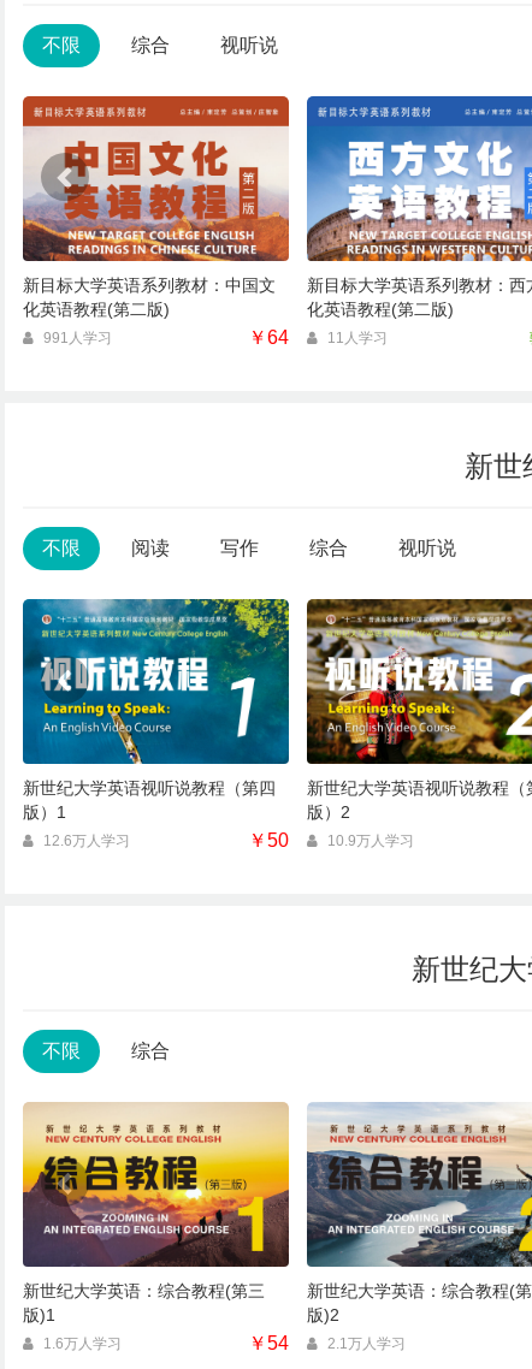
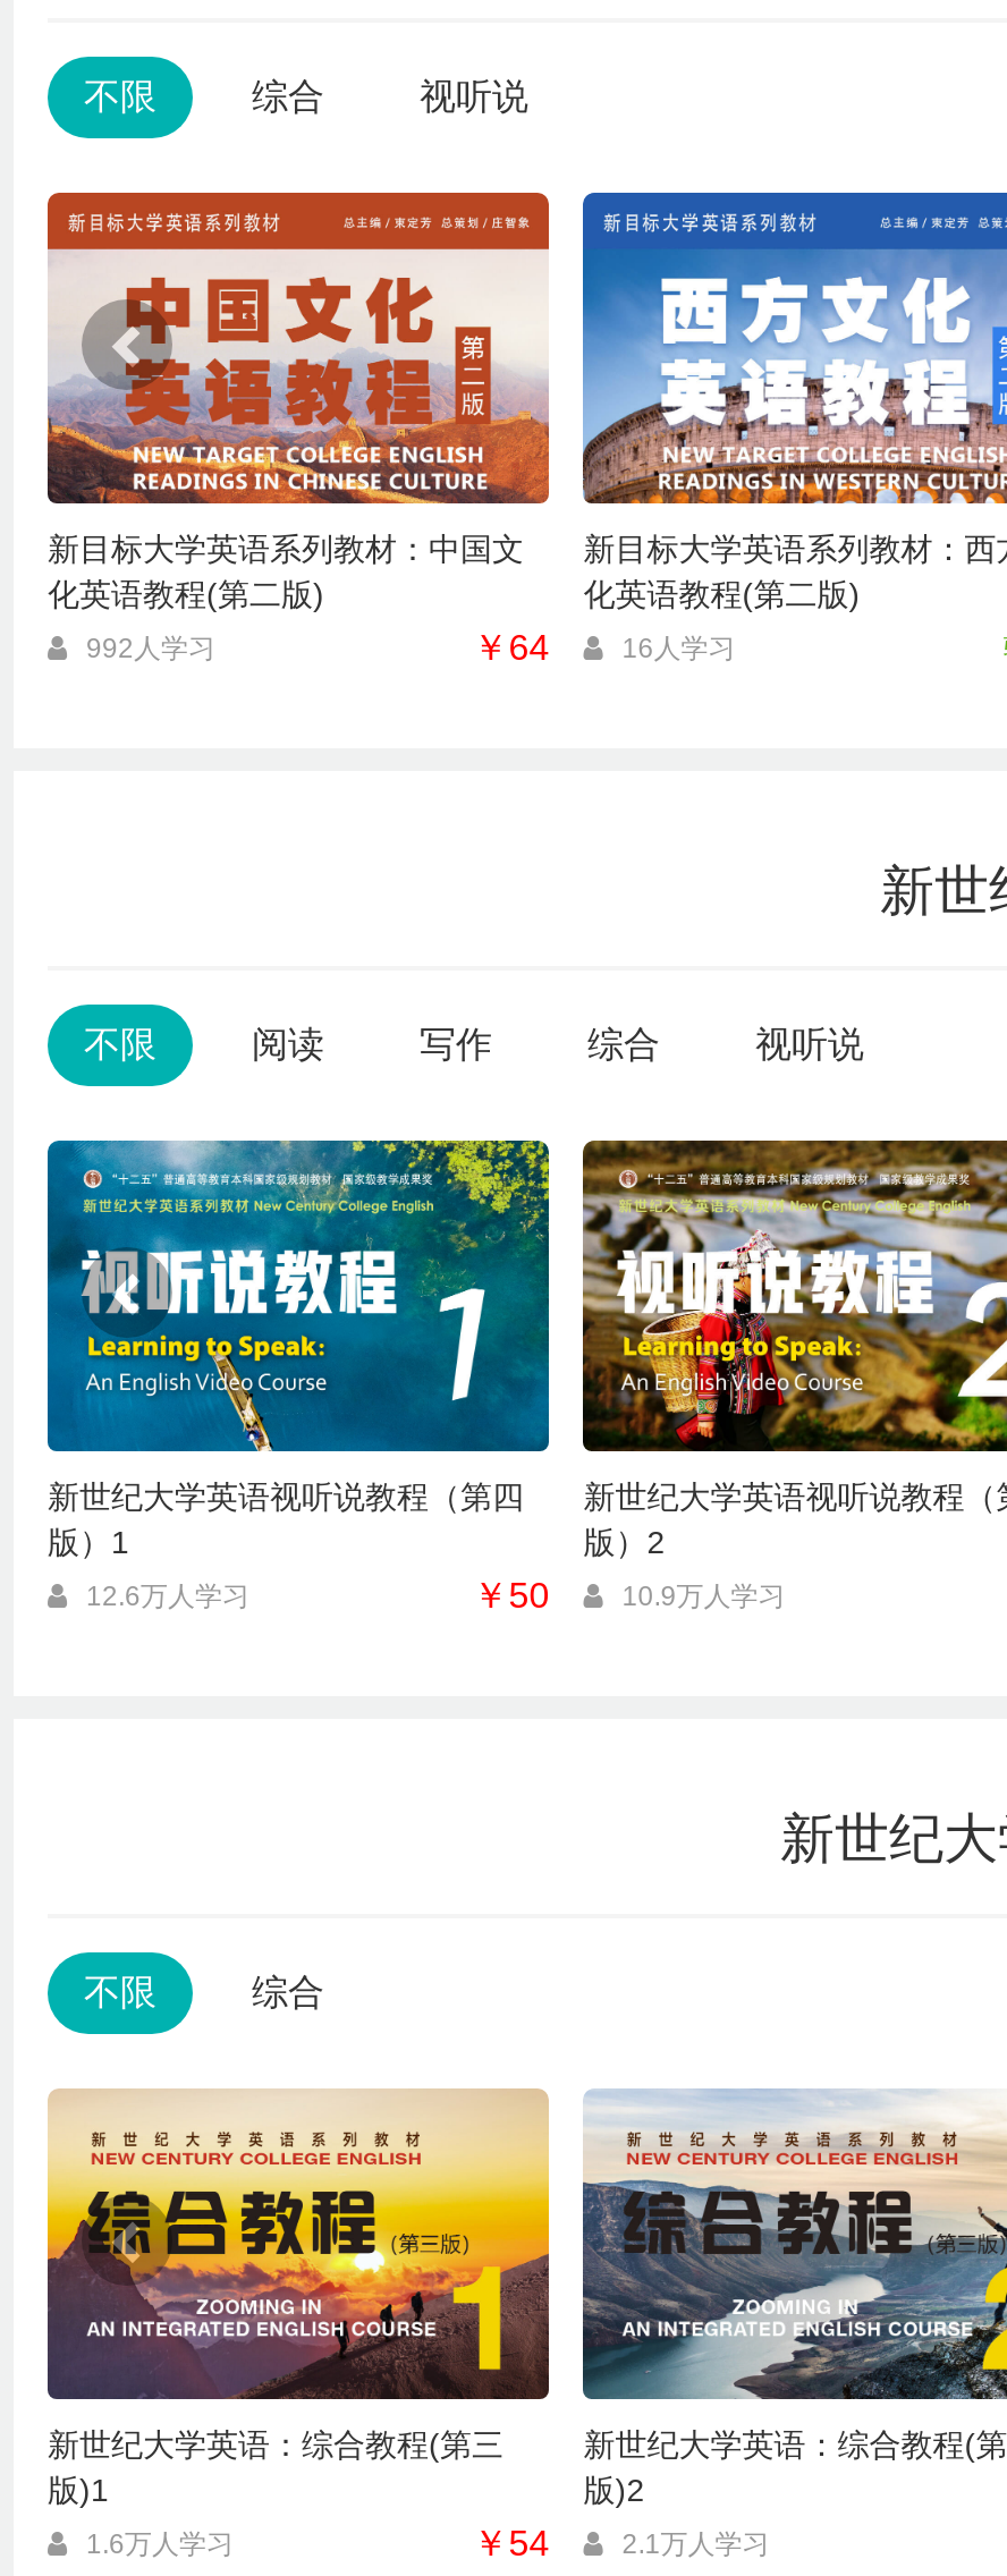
[40,330,112,346] 991人学习 -> [79,633,215,664] 992人学习
[324,330,388,346] 11人学习 -> [615,633,735,664] 16人学习

